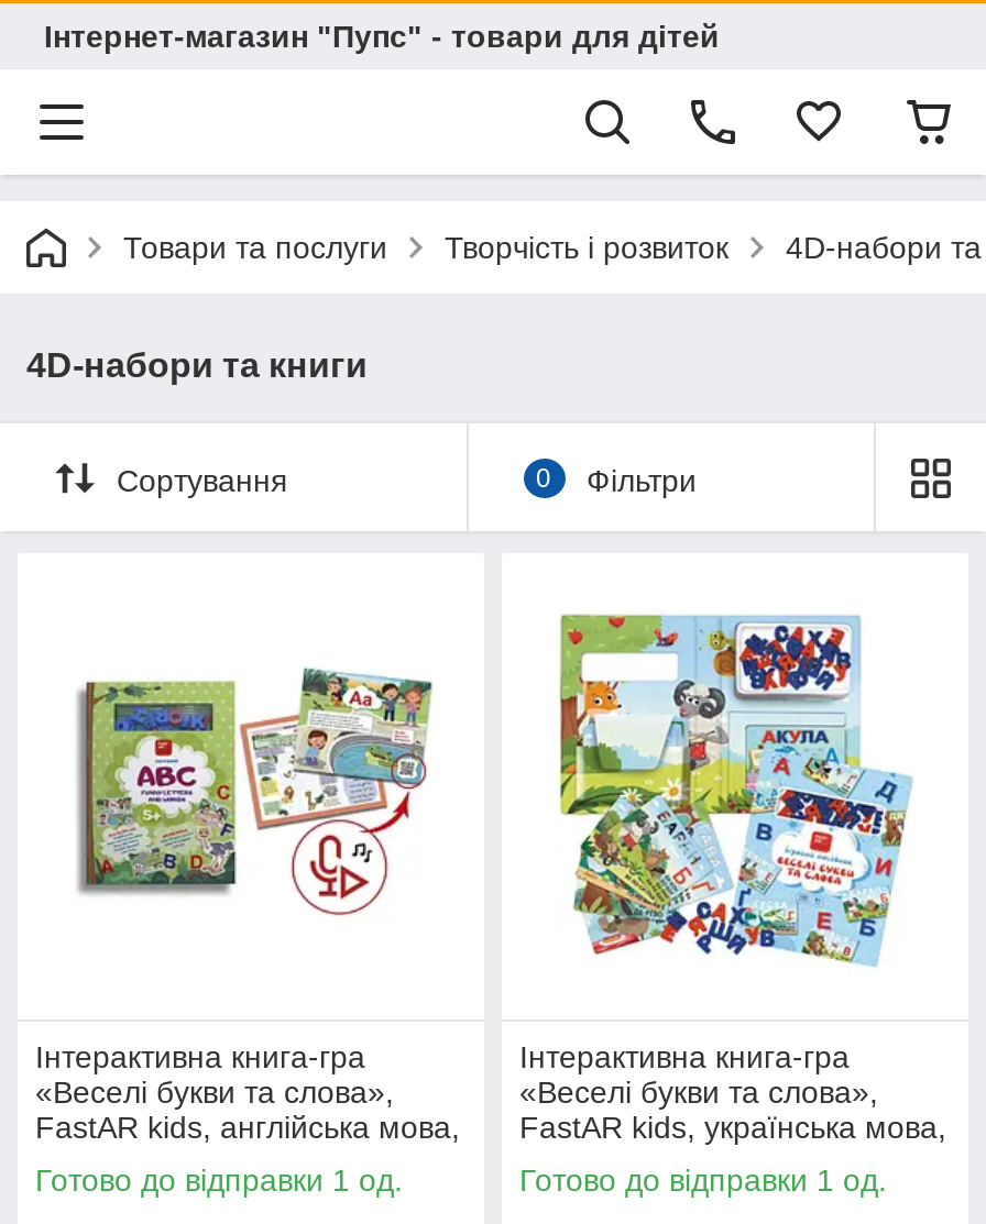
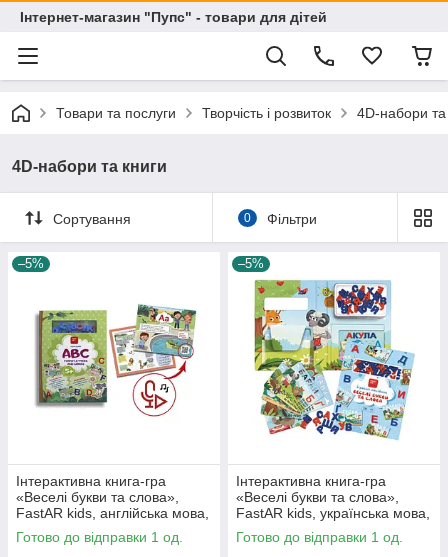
none -> [18,256,44,271] –5%
none -> [238,256,264,271] –5%

